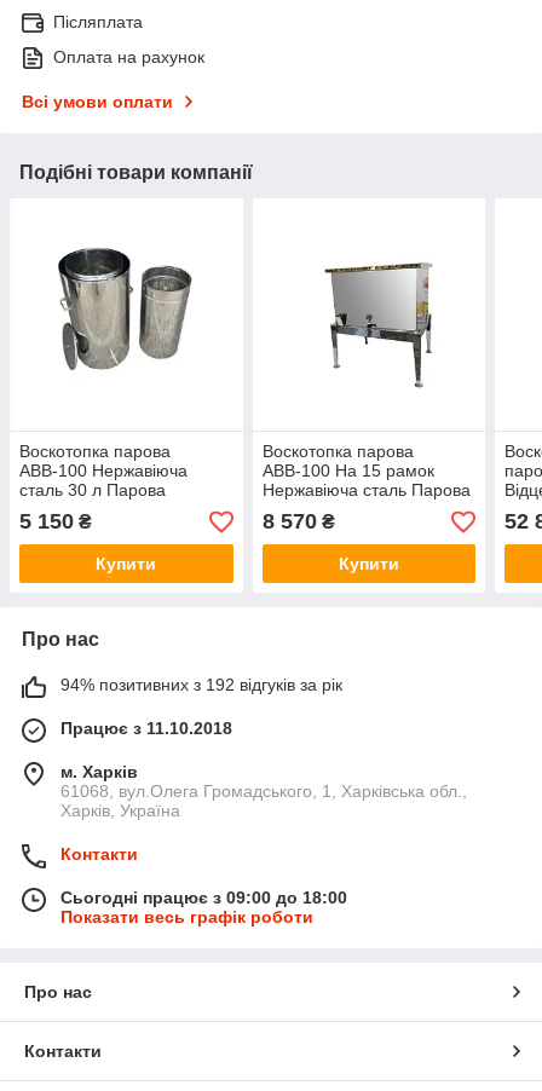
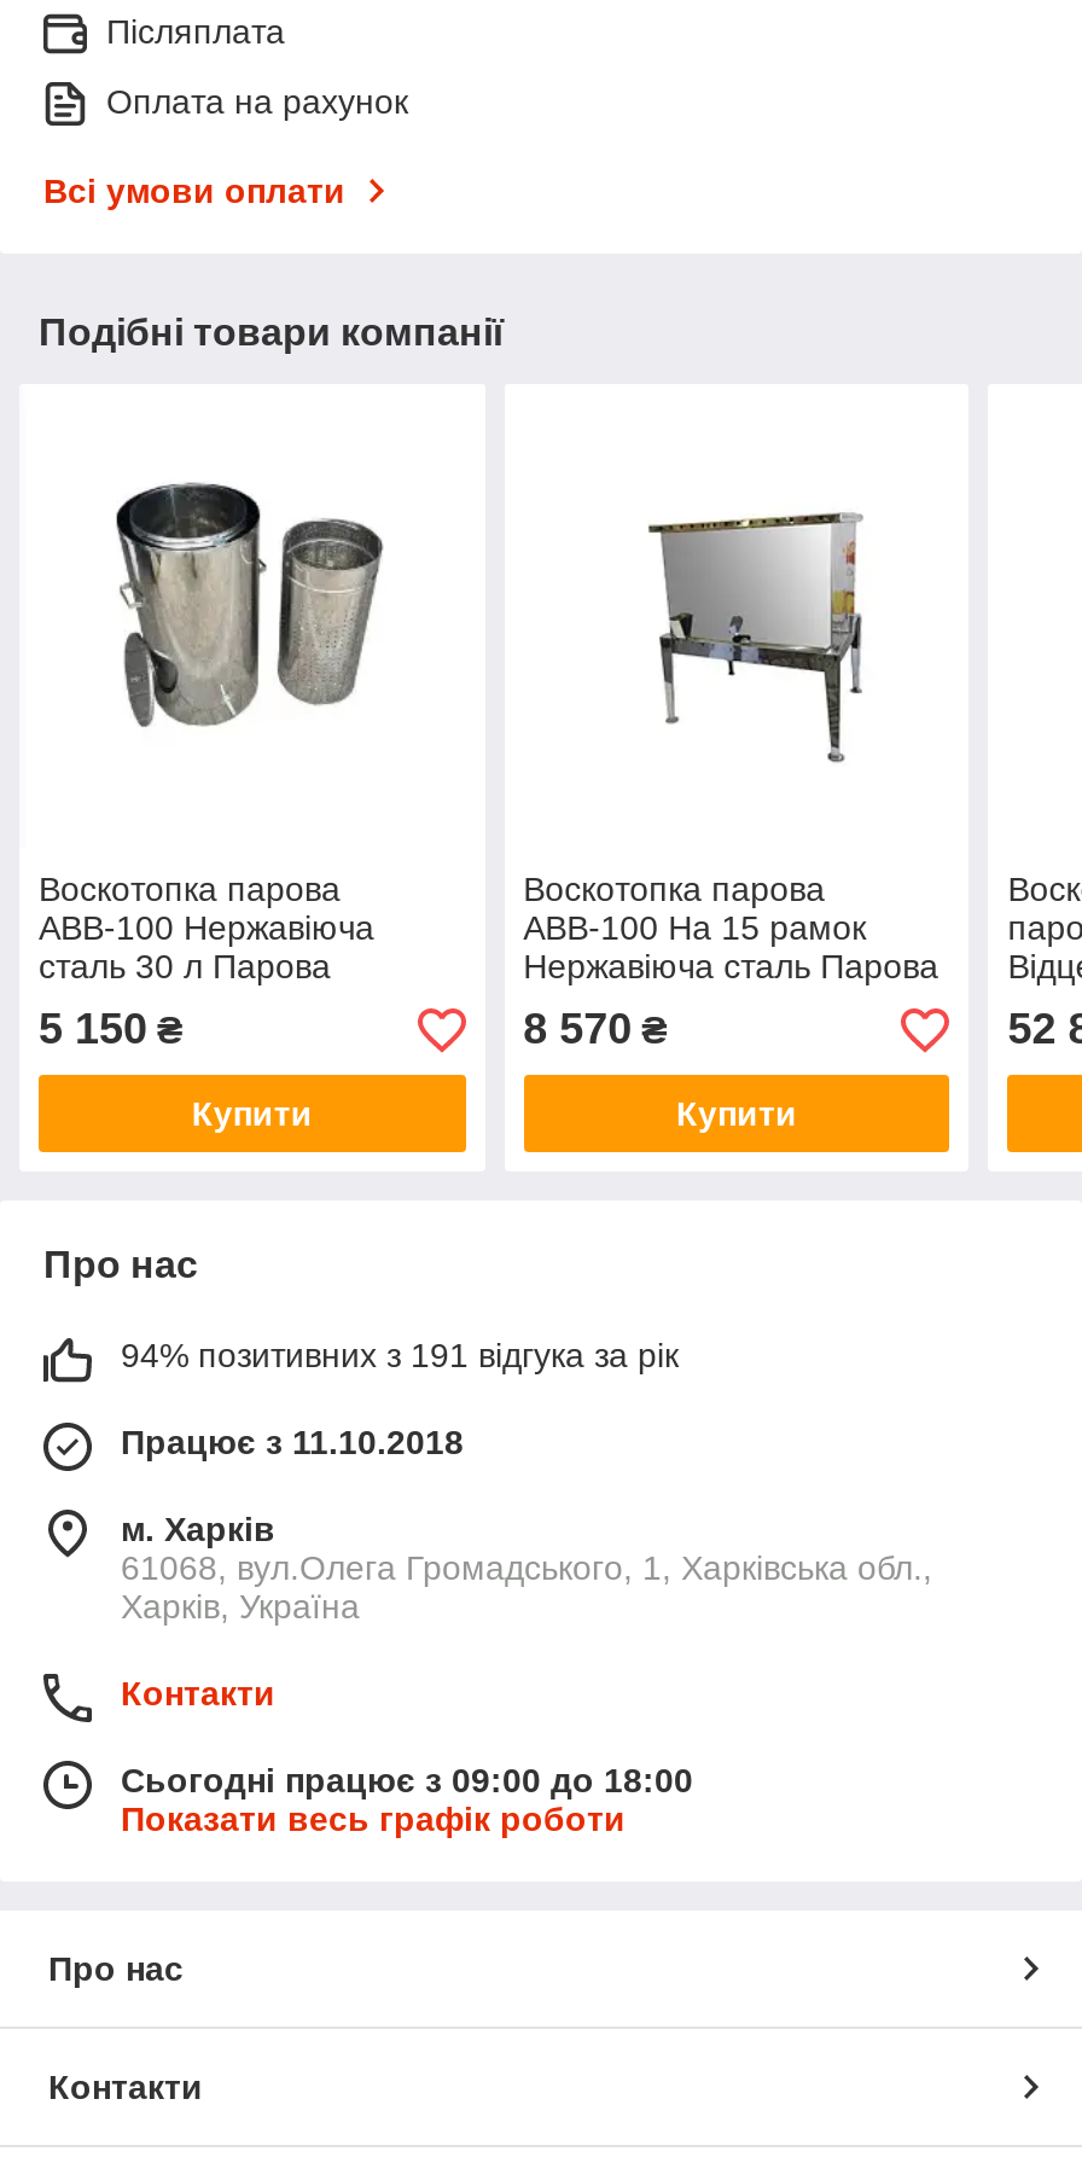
[60,675,342,695] 94% позитивних з 192 відгуків за рік -> [121,1336,679,1375] 94% позитивних з 191 відгука за рік

